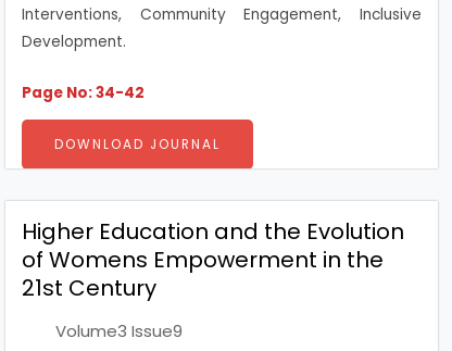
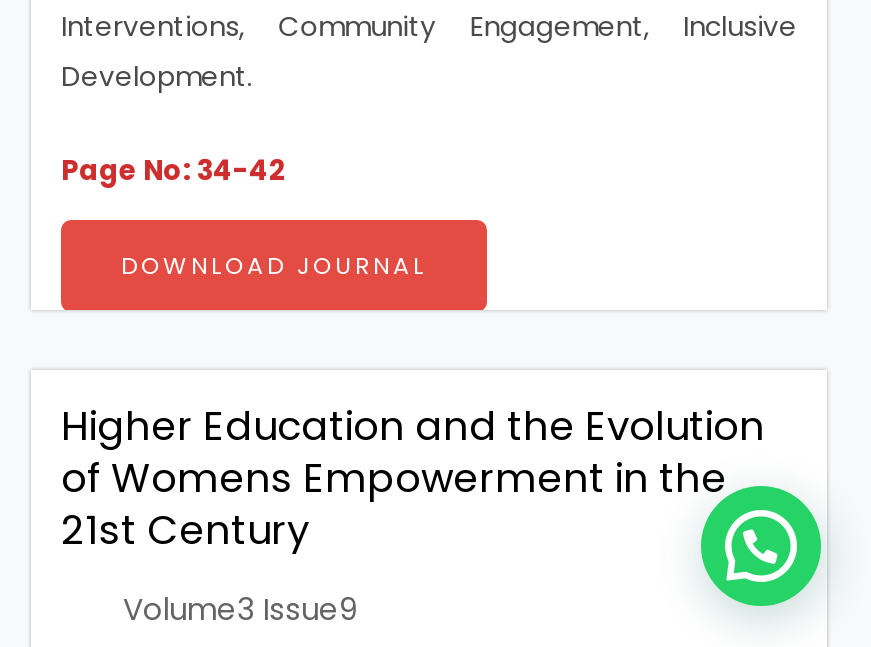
none -> [697,482,825,620] [image]

